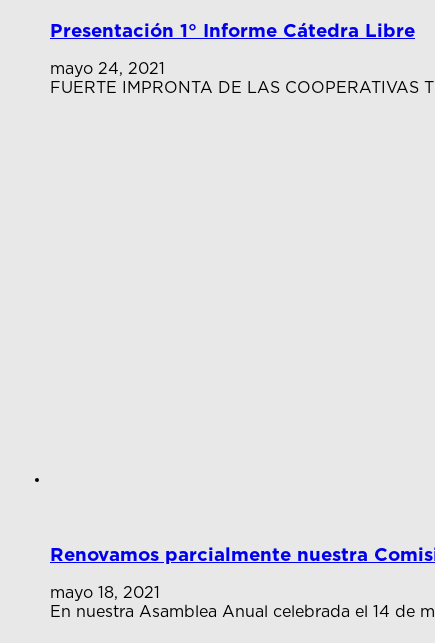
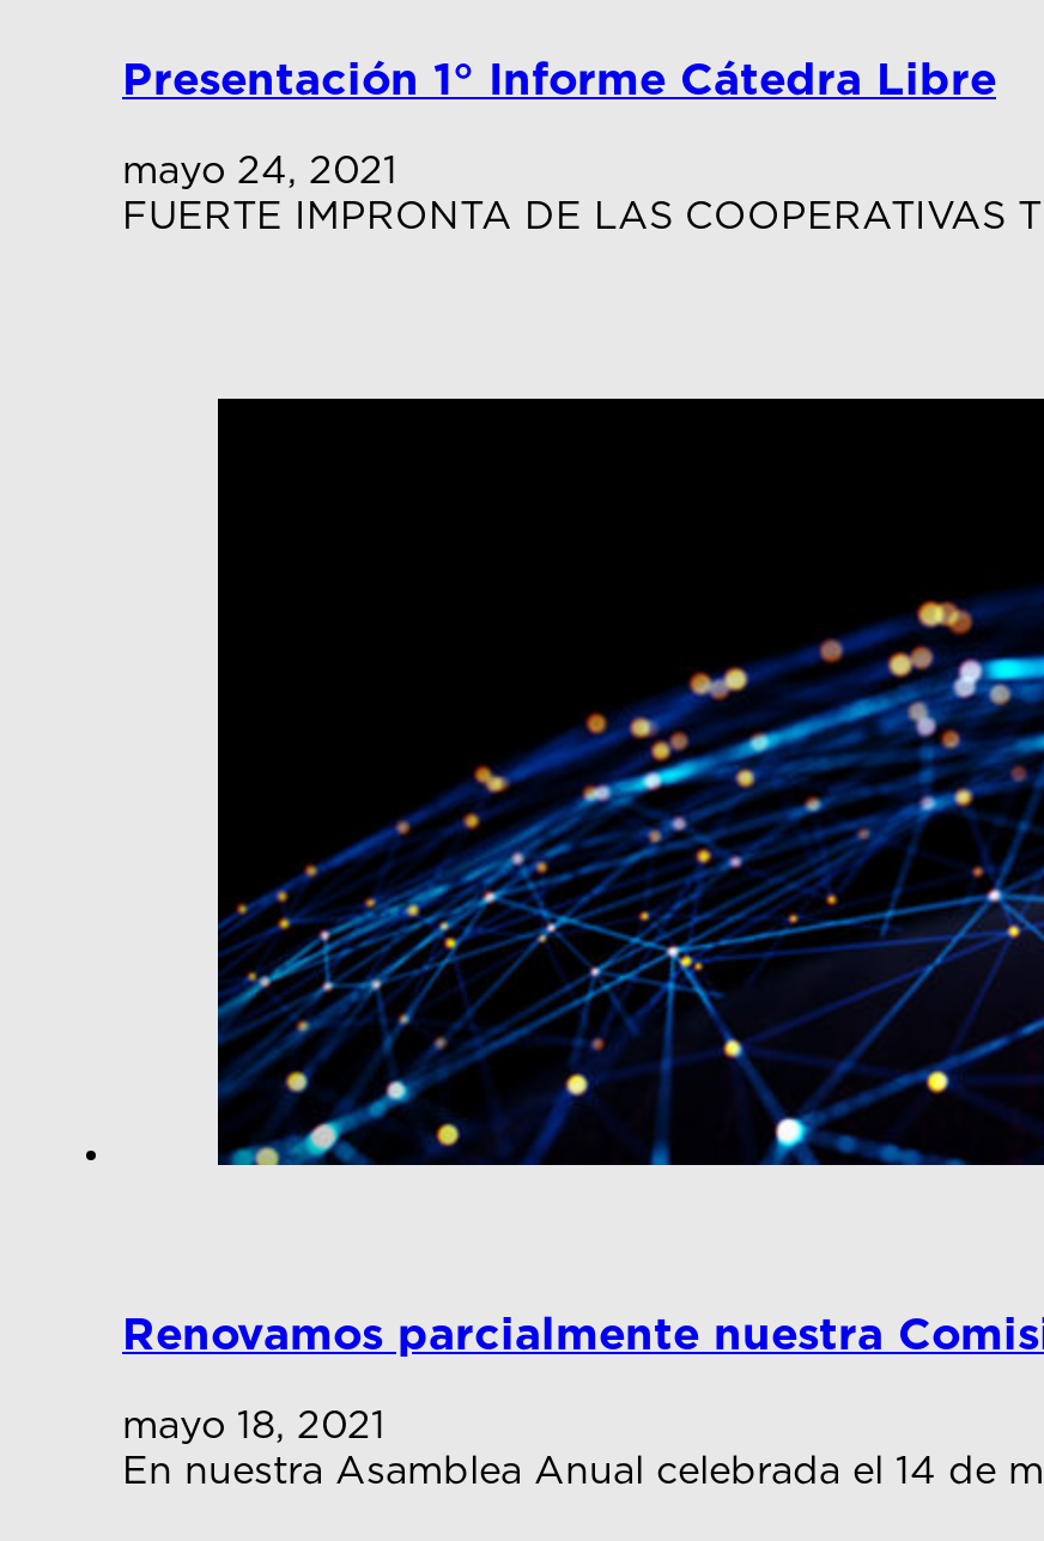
none -> [216,396,1037,1167] [image]

